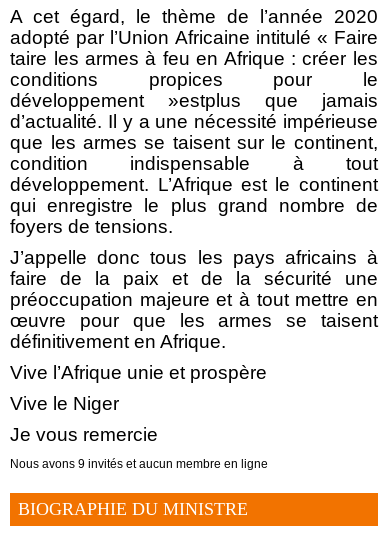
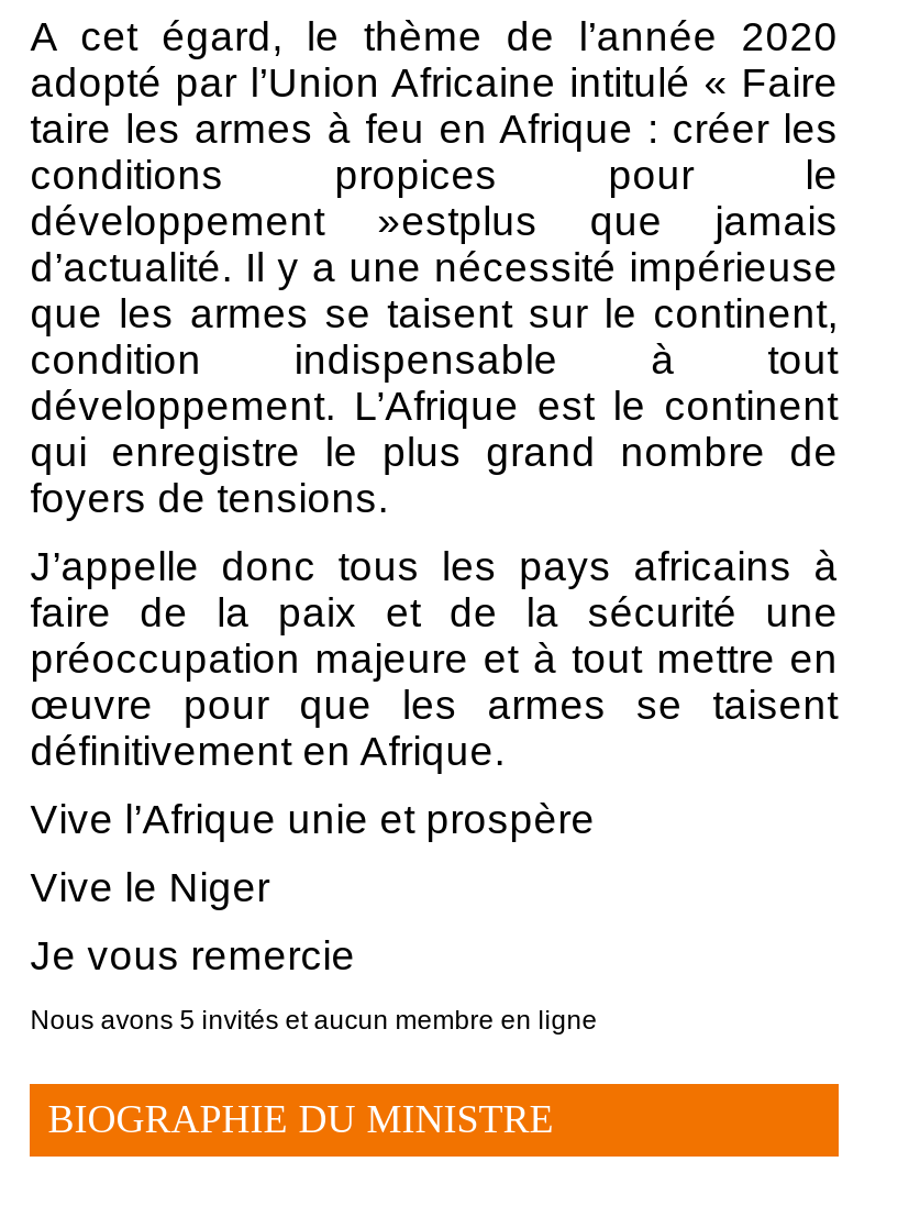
[10,457,268,471] Nous avons 9 invités et aucun membre en ligne -> [30,1004,597,1035] Nous avons 5 invités et aucun membre en ligne

